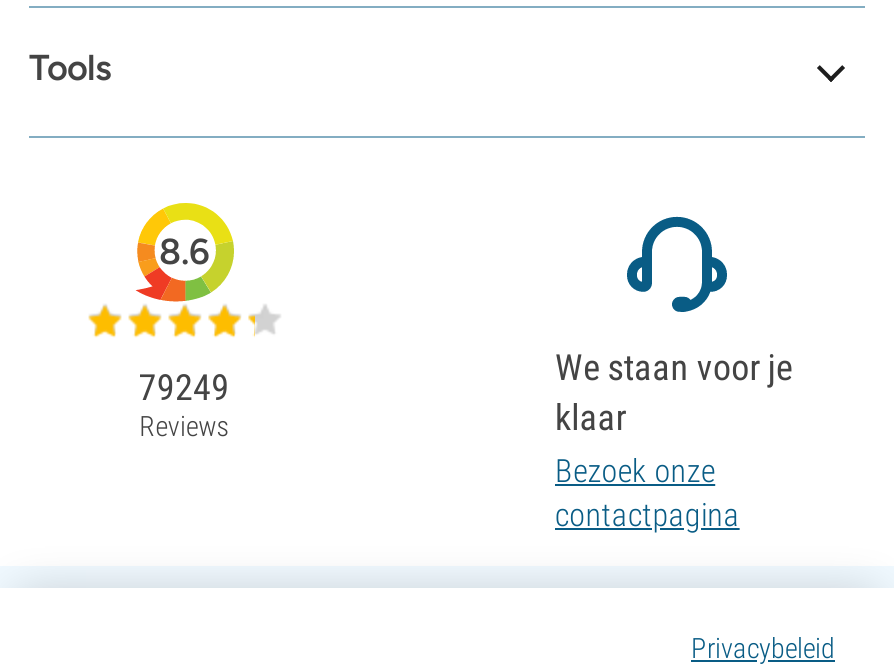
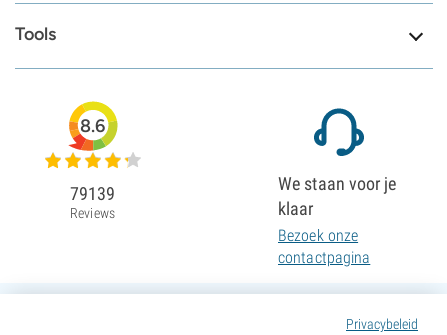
[139,366,229,408] 79249 -> [70,183,115,204] 79139

